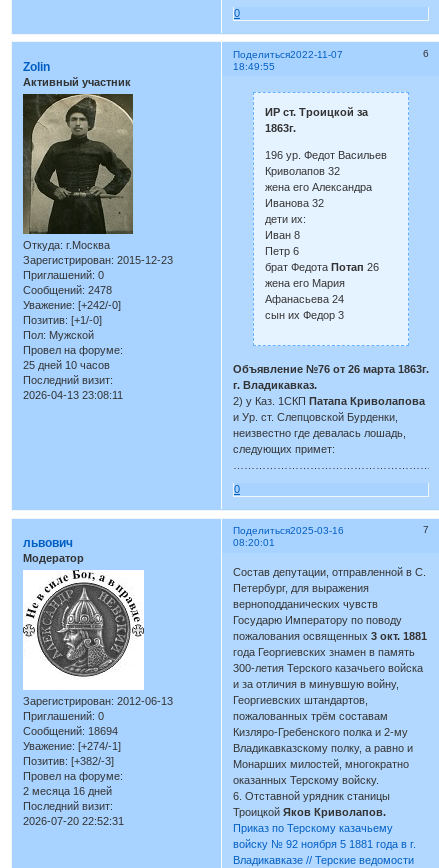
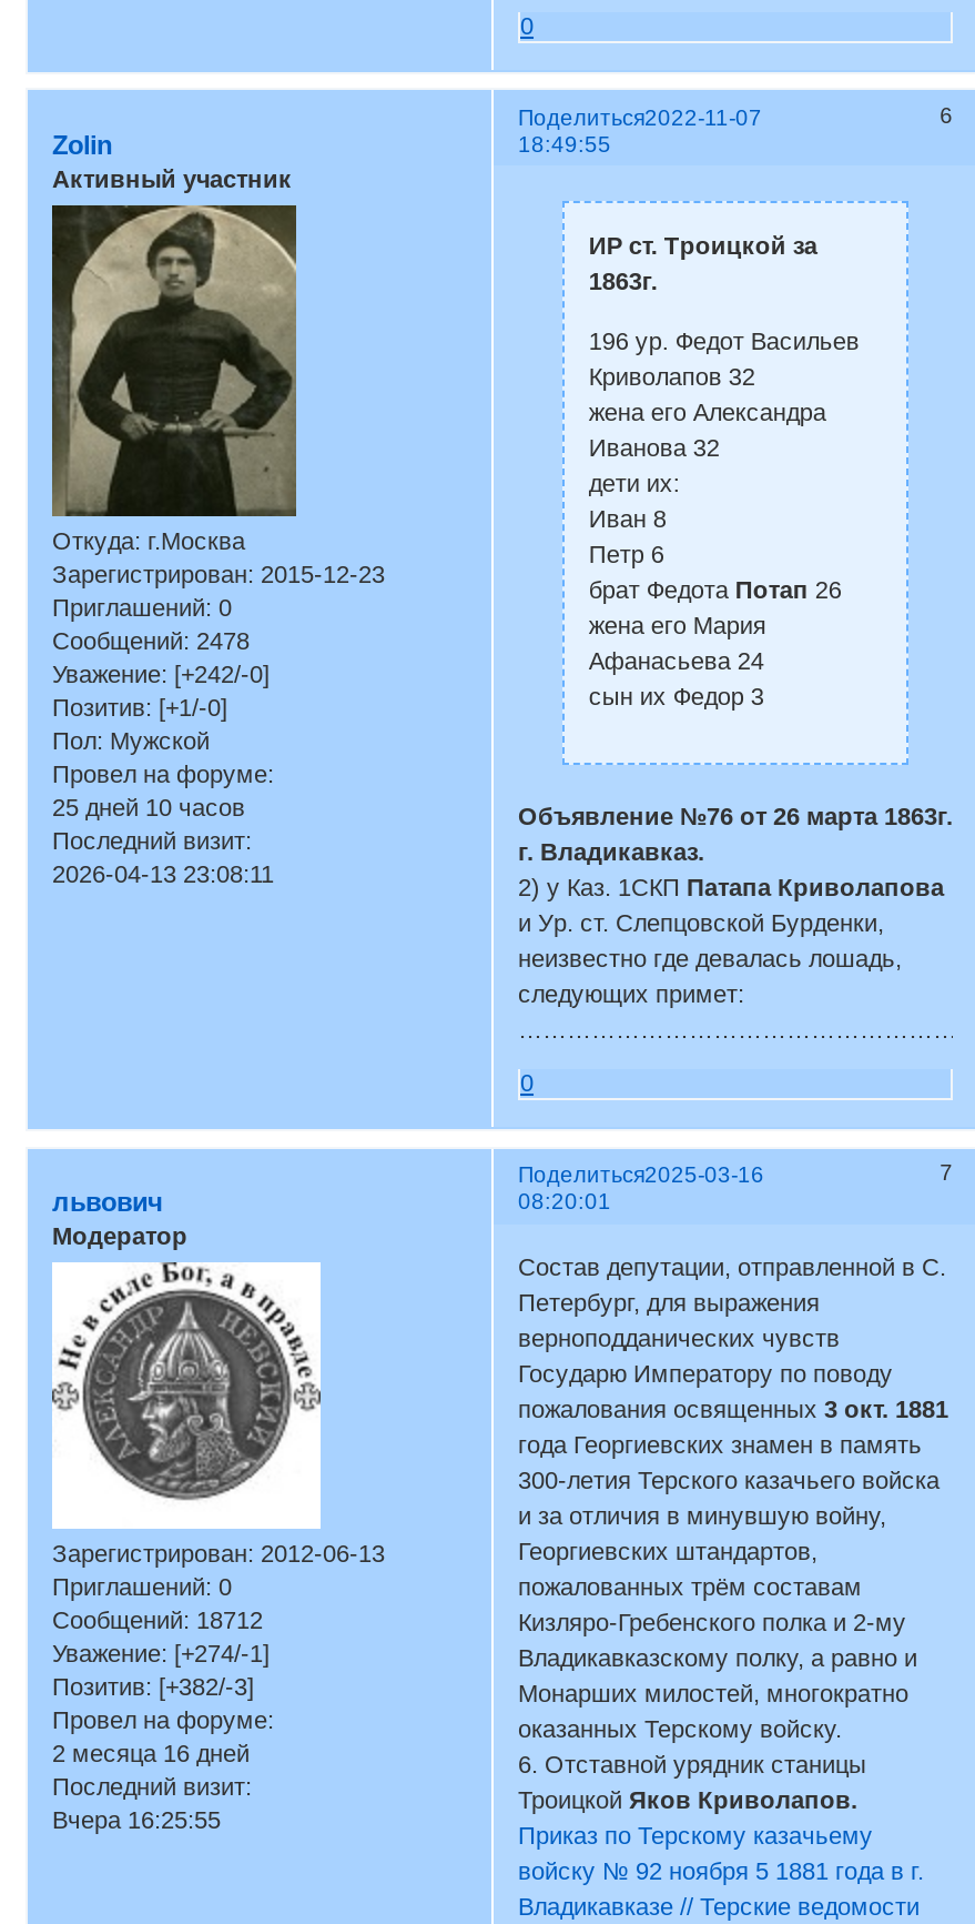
[23,725,118,737] Сообщений: 18694 -> [52,1608,263,1634] Сообщений: 18712
[23,815,124,827] 2026-07-20 22:52:31 -> [52,1807,221,1834] Вчера 16:25:55

